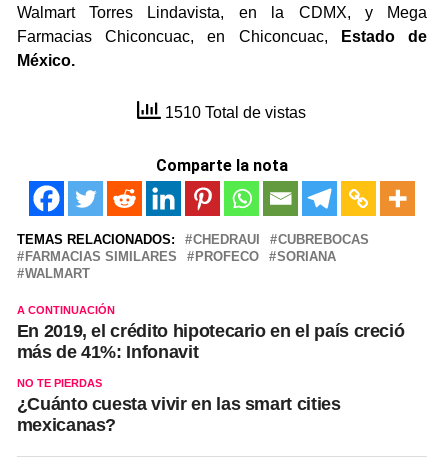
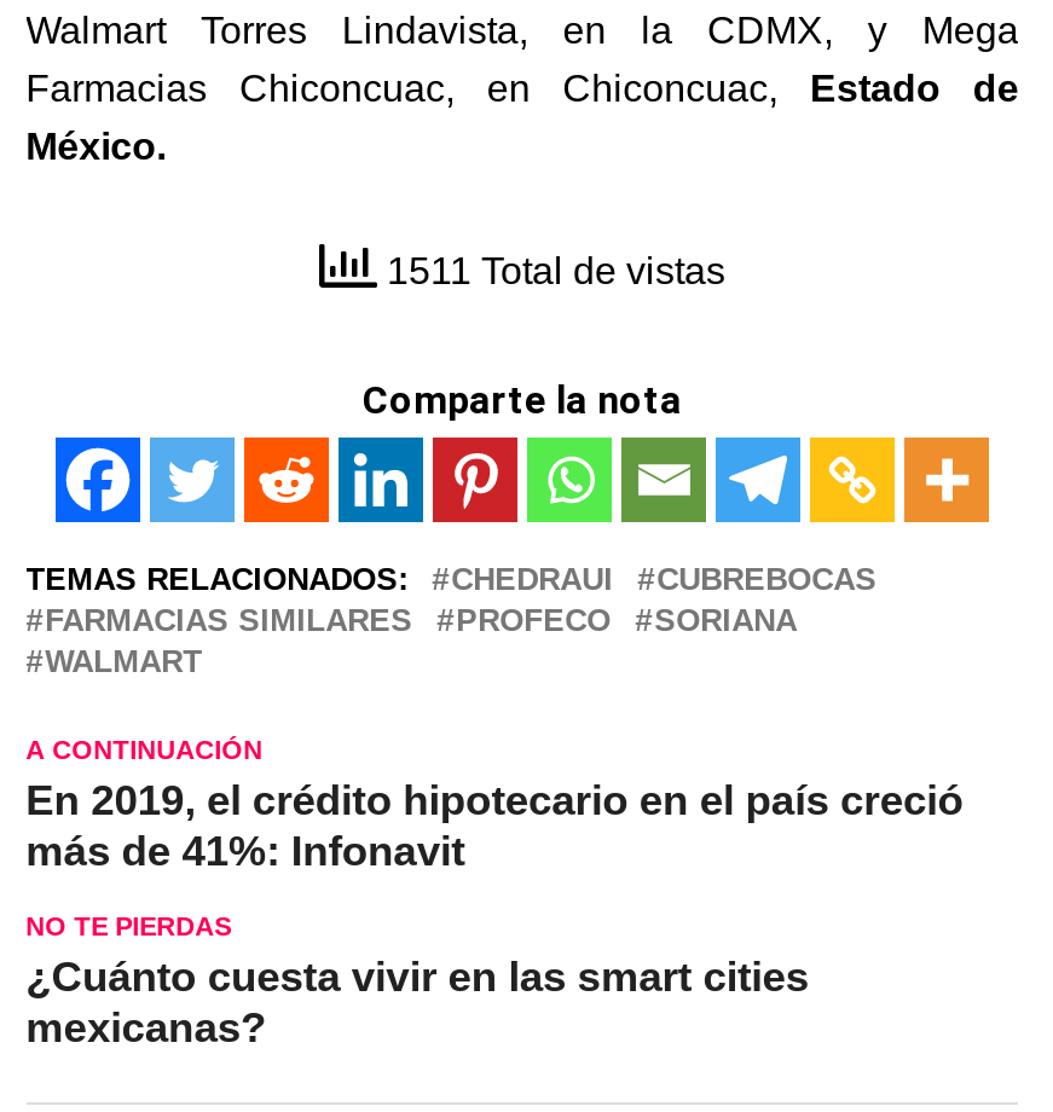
[161,104,306,121] 1510 Total de vistas -> [377,251,725,292] 1511 Total de vistas

